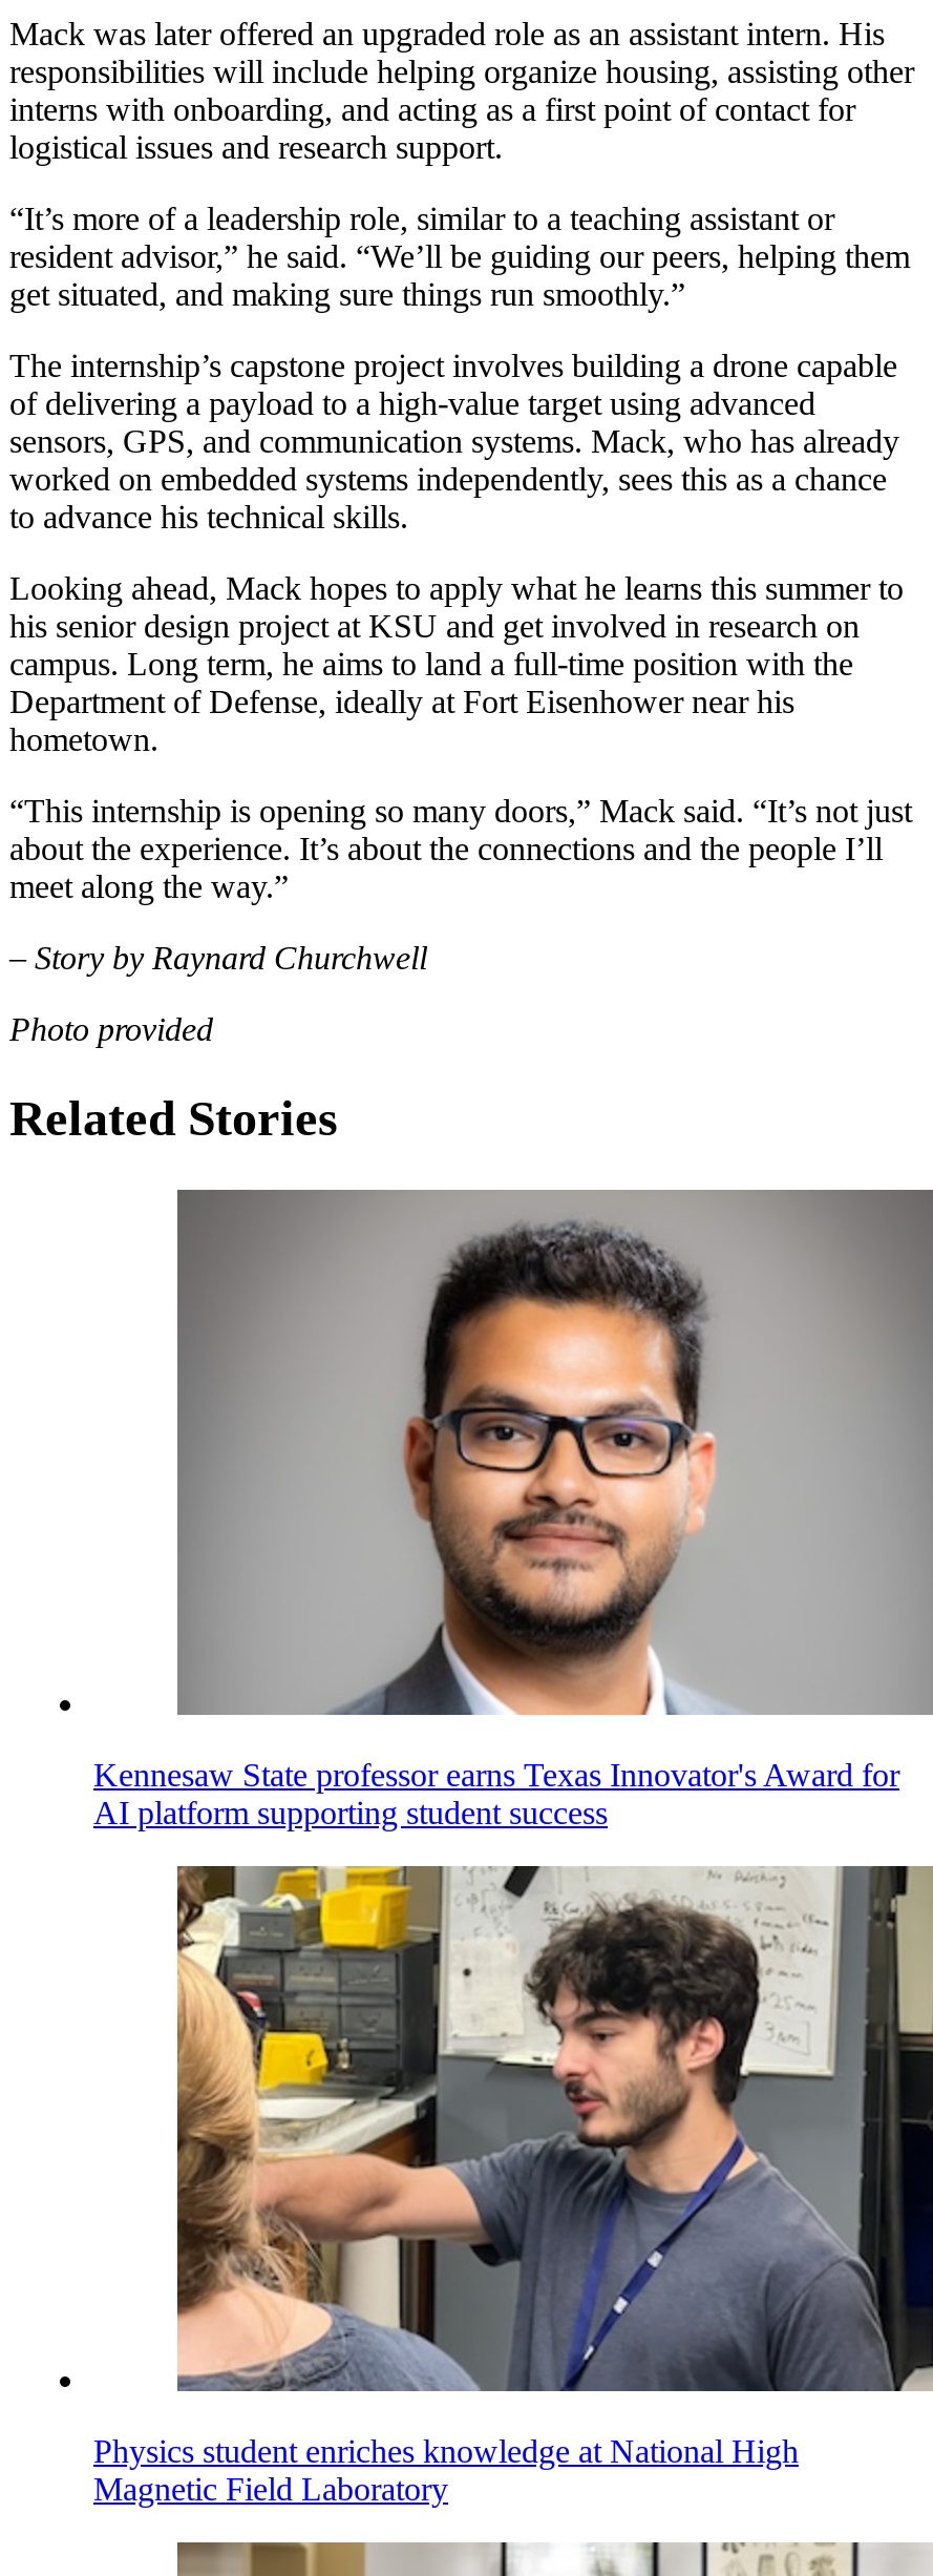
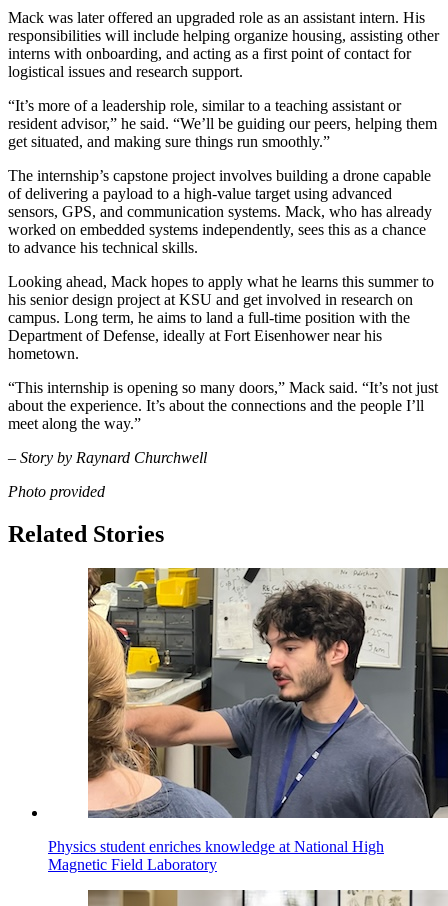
[93,1190,927,1830] [image] | Kennesaw State professor earns Texas Innovator's Award for | AI platform supporting student success -> none

